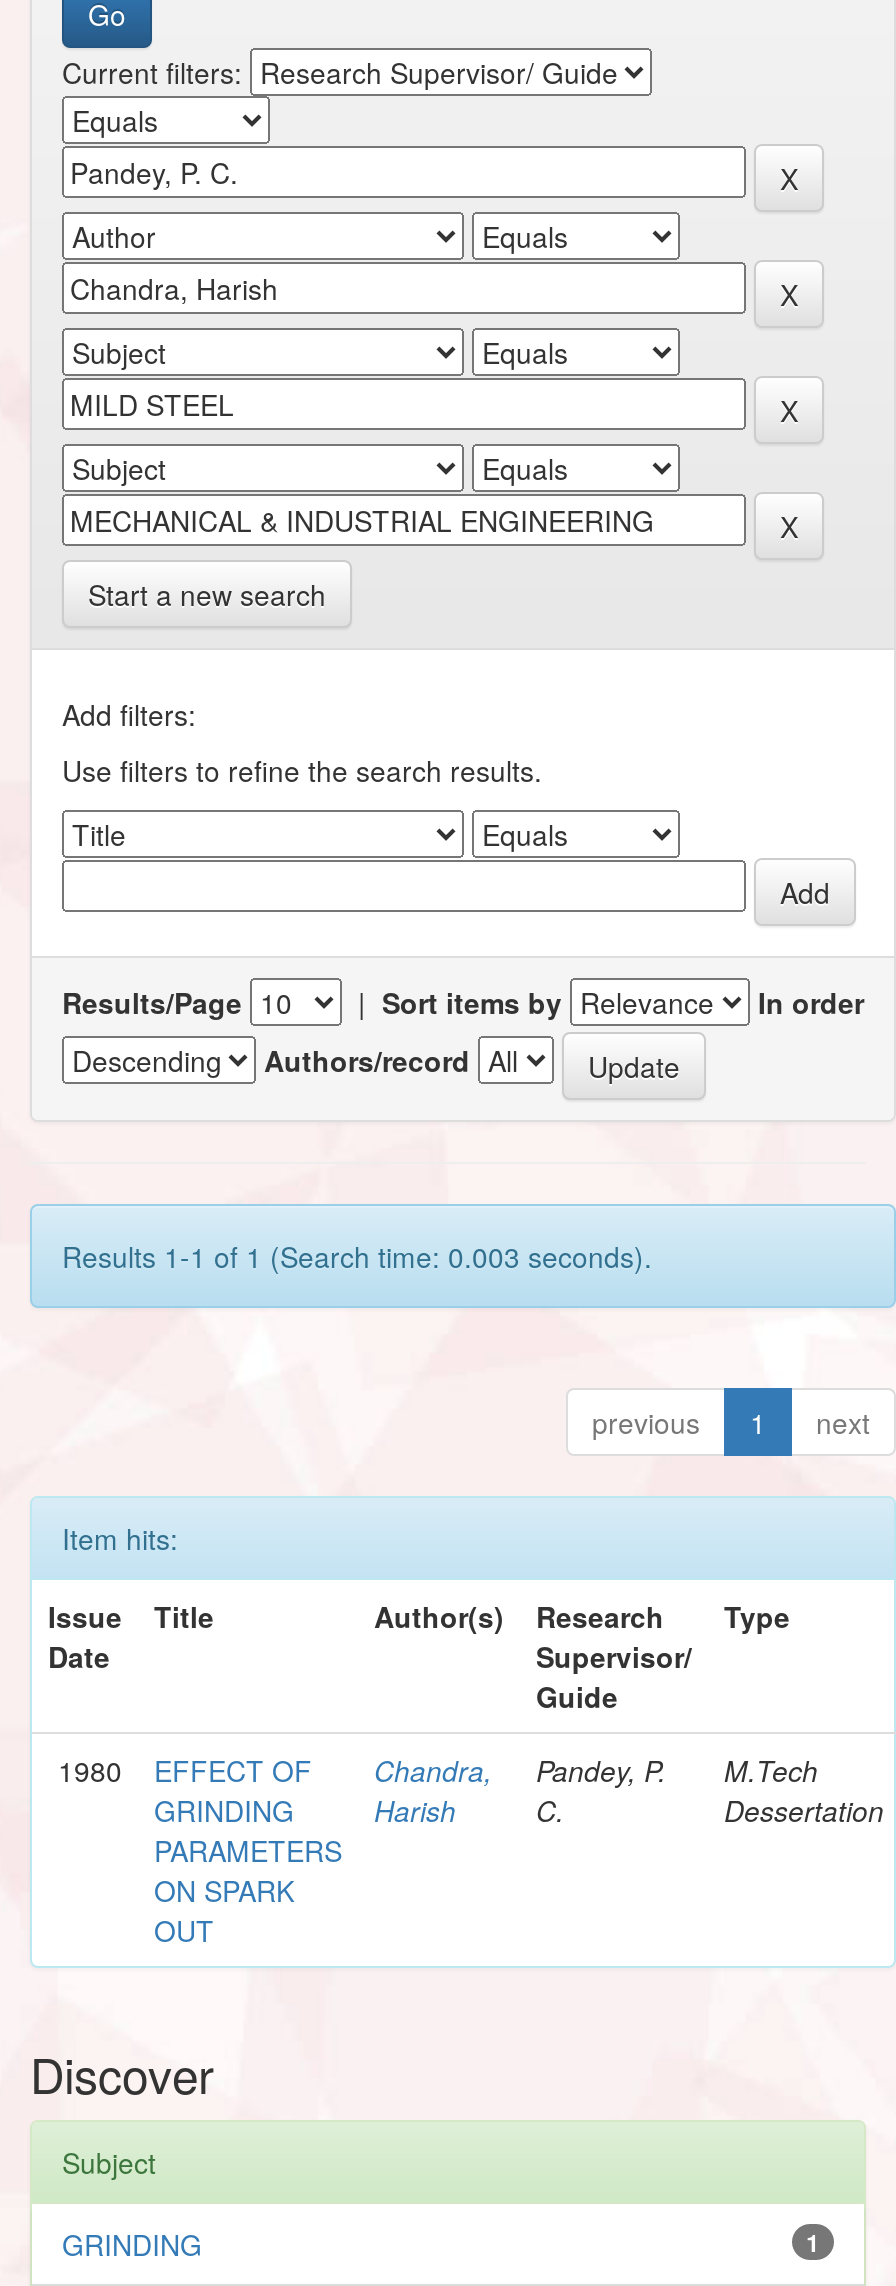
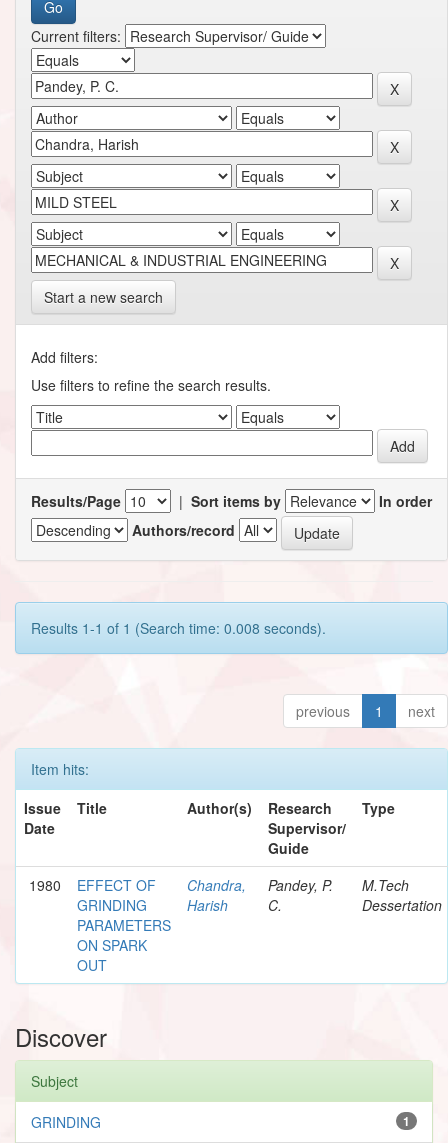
[62,1235,652,1275] Results 1-1 of 1 (Search time: 0.003 seconds). -> [31,617,326,637] Results 1-1 of 1 (Search time: 0.008 seconds).

